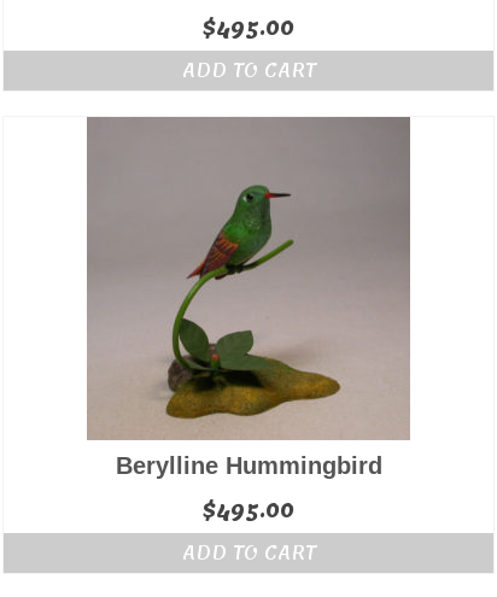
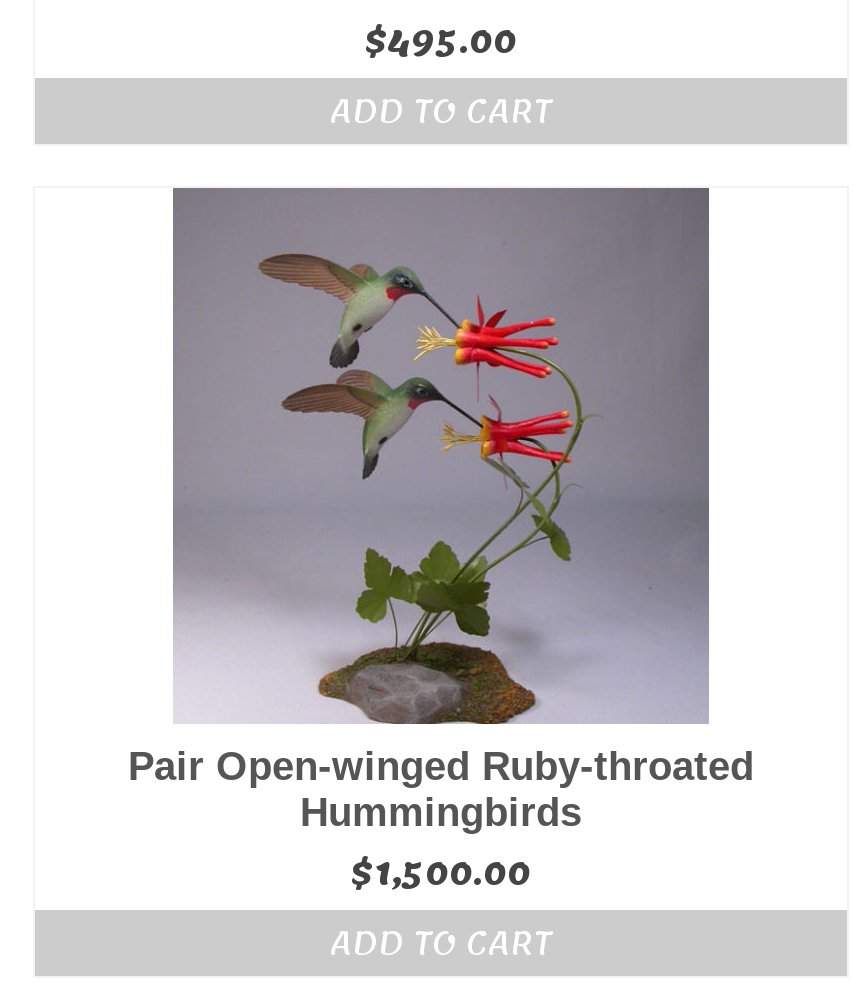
[87,185,410,530] [image] | Berylline Hummingbird | $495.00 -> [128,252,754,904] [image] | Pair Open-winged Ruby-throated | Hummingbirds | $1,500.00

